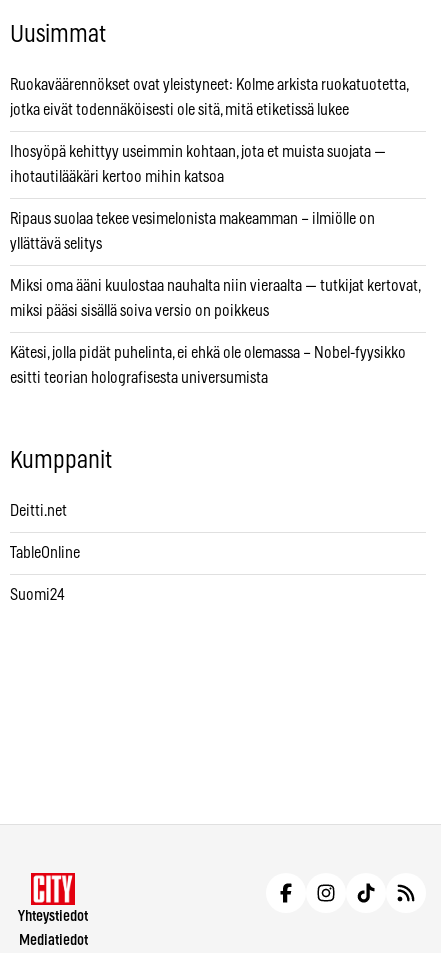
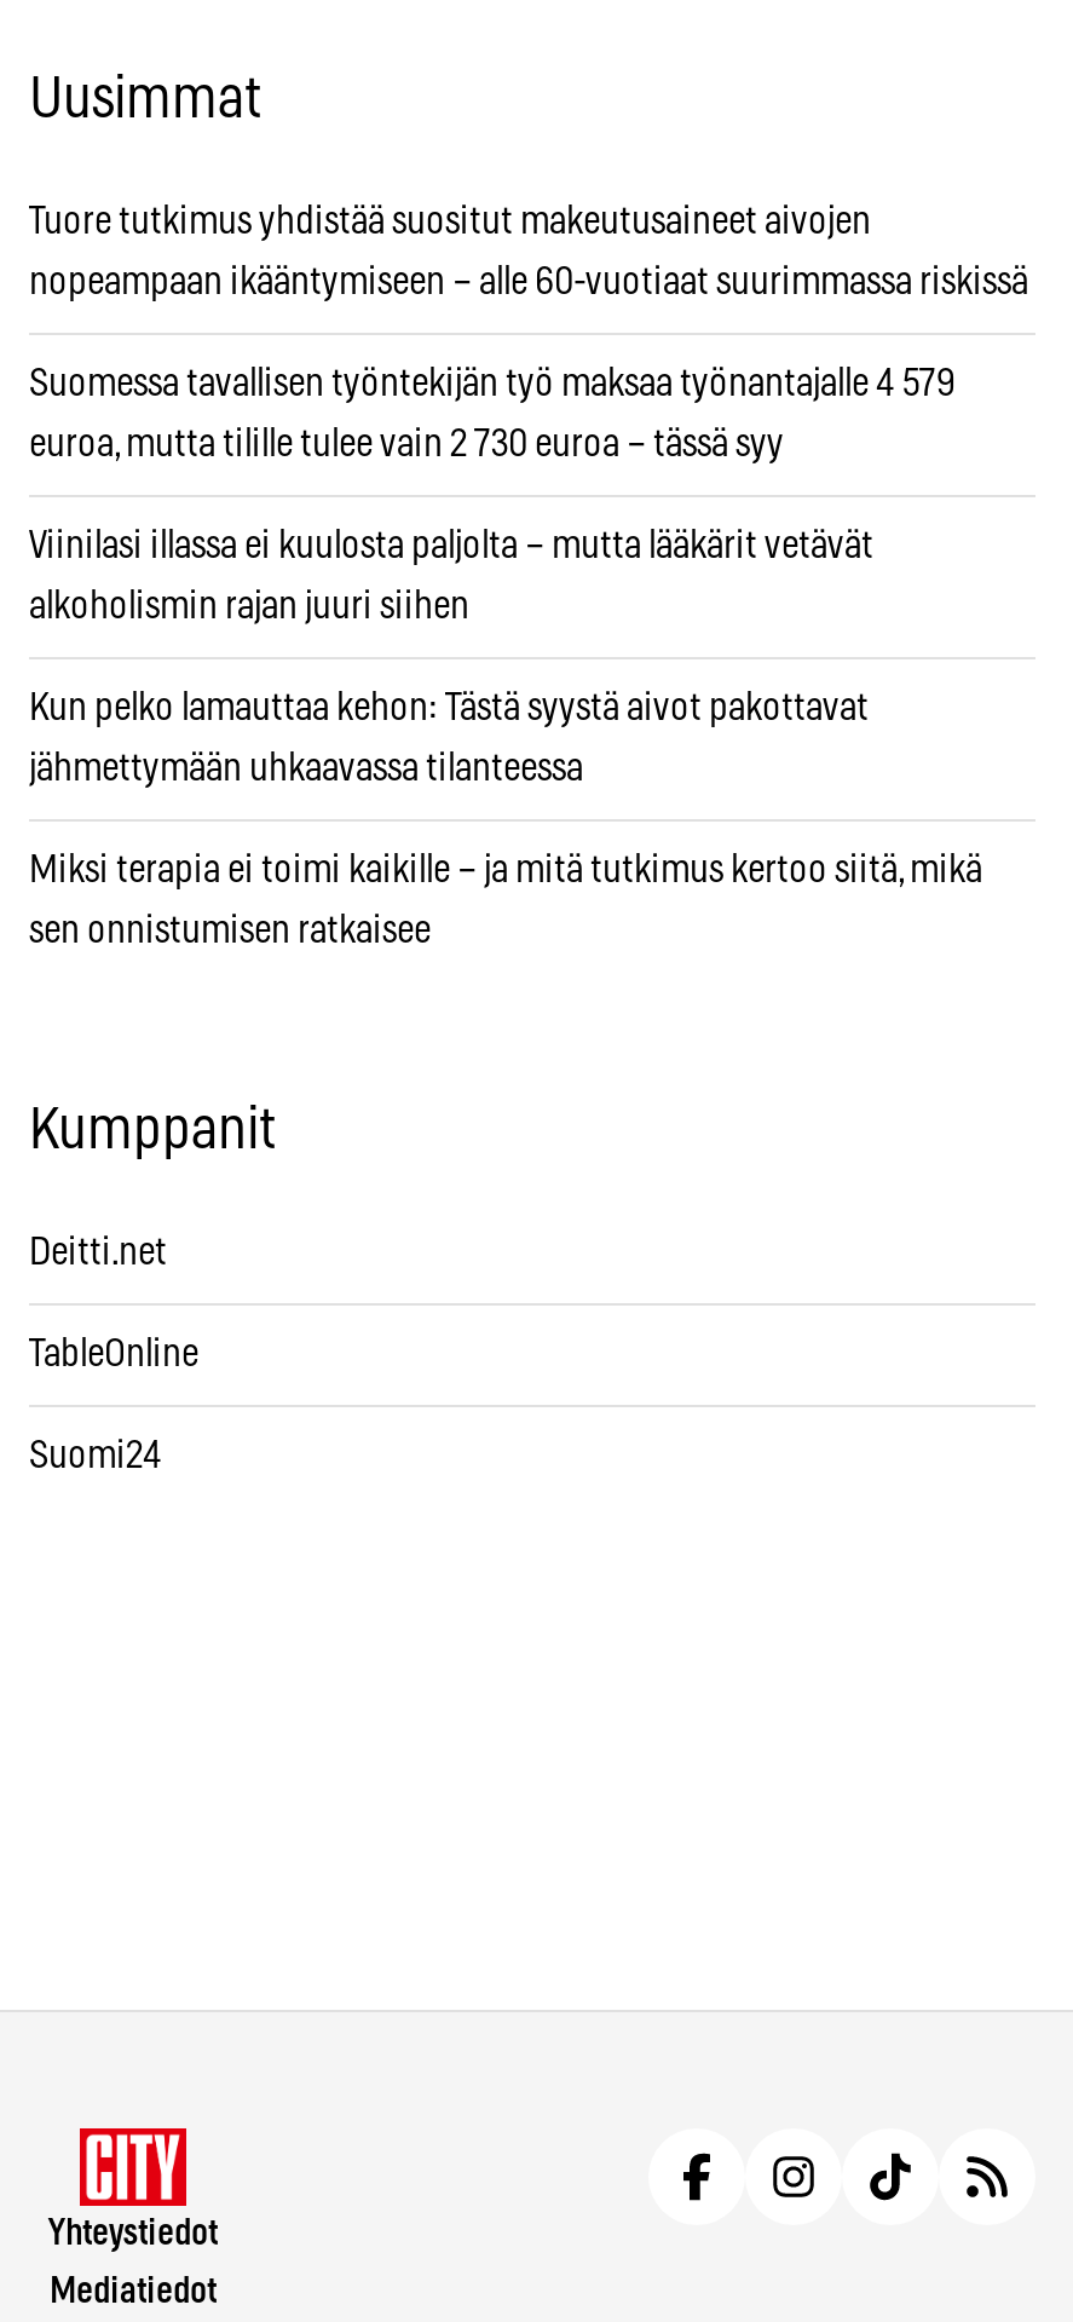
[10,77,408,93] Ruokaväärennökset ovat yleistyneet: Kolme arkista ruokatuotetta, -> [29,203,871,241] Tuore tutkimus yhdistää suositut makeutusaineet aivojen
[10,102,349,118] jotka eivät todennäköisesti ole sitä, mitä etiketissä lukee -> [29,263,1028,302] nopeampaan ikääntymiseen – alle 60-vuotiaat suurimmassa riskissä
[10,144,386,160] Ihosyöpä kehittyy useimmin kohtaan, jota et muista suojata — -> [29,365,956,403] Suomessa tavallisen työntekijän työ maksaa työnantajalle 4 579
[10,169,224,185] ihotautilääkäri kertoo mihin katsoa -> [29,425,784,464] euroa, mutta tilille tulee vain 2 730 euroa – tässä syy
[10,211,375,227] Ripaus suolaa tekee vesimelonista makeamman – ilmiölle on -> [29,527,873,566] Viinilasi illassa ei kuulosta paljolta – mutta lääkärit vetävät
[10,236,102,252] yllättävä selitys -> [29,587,469,626] alkoholismin rajan juuri siihen
[10,278,420,294] Miksi oma ääni kuulostaa nauhalta niin vieraalta — tutkijat kertovat, -> [29,689,869,728] Kun pelko lamauttaa kehon: Tästä syystä aivot pakottavat
[10,303,269,319] miksi pääsi sisällä soiva versio on poikkeus -> [29,749,583,788] jähmettymään uhkaavassa tilanteessa
[10,345,406,361] Kätesi, jolla pidät puhelinta, ei ehkä ole olemassa – Nobel-fyysikko -> [29,851,982,890] Miksi terapia ei toimi kaikille – ja mitä tutkimus kertoo siitä, mikä
[10,370,268,386] esitti teorian holografisesta universumista -> [29,912,431,950] sen onnistumisen ratkaisee

